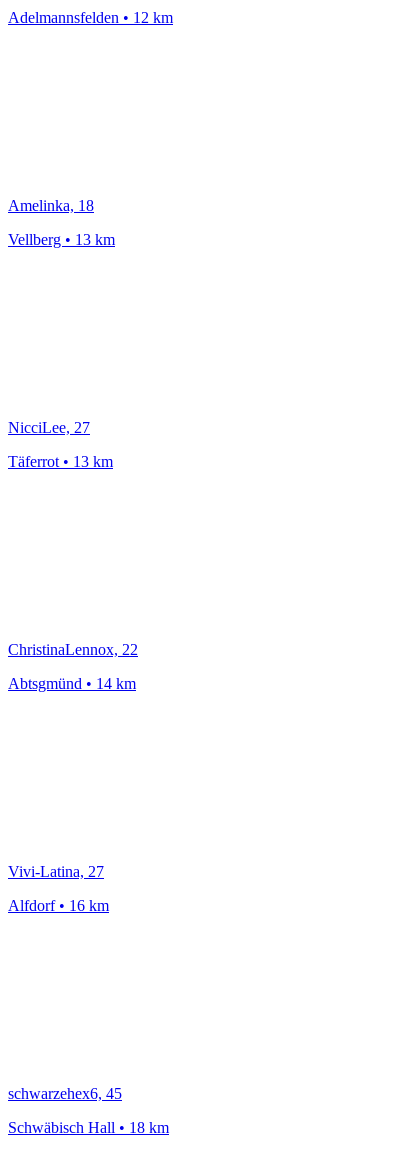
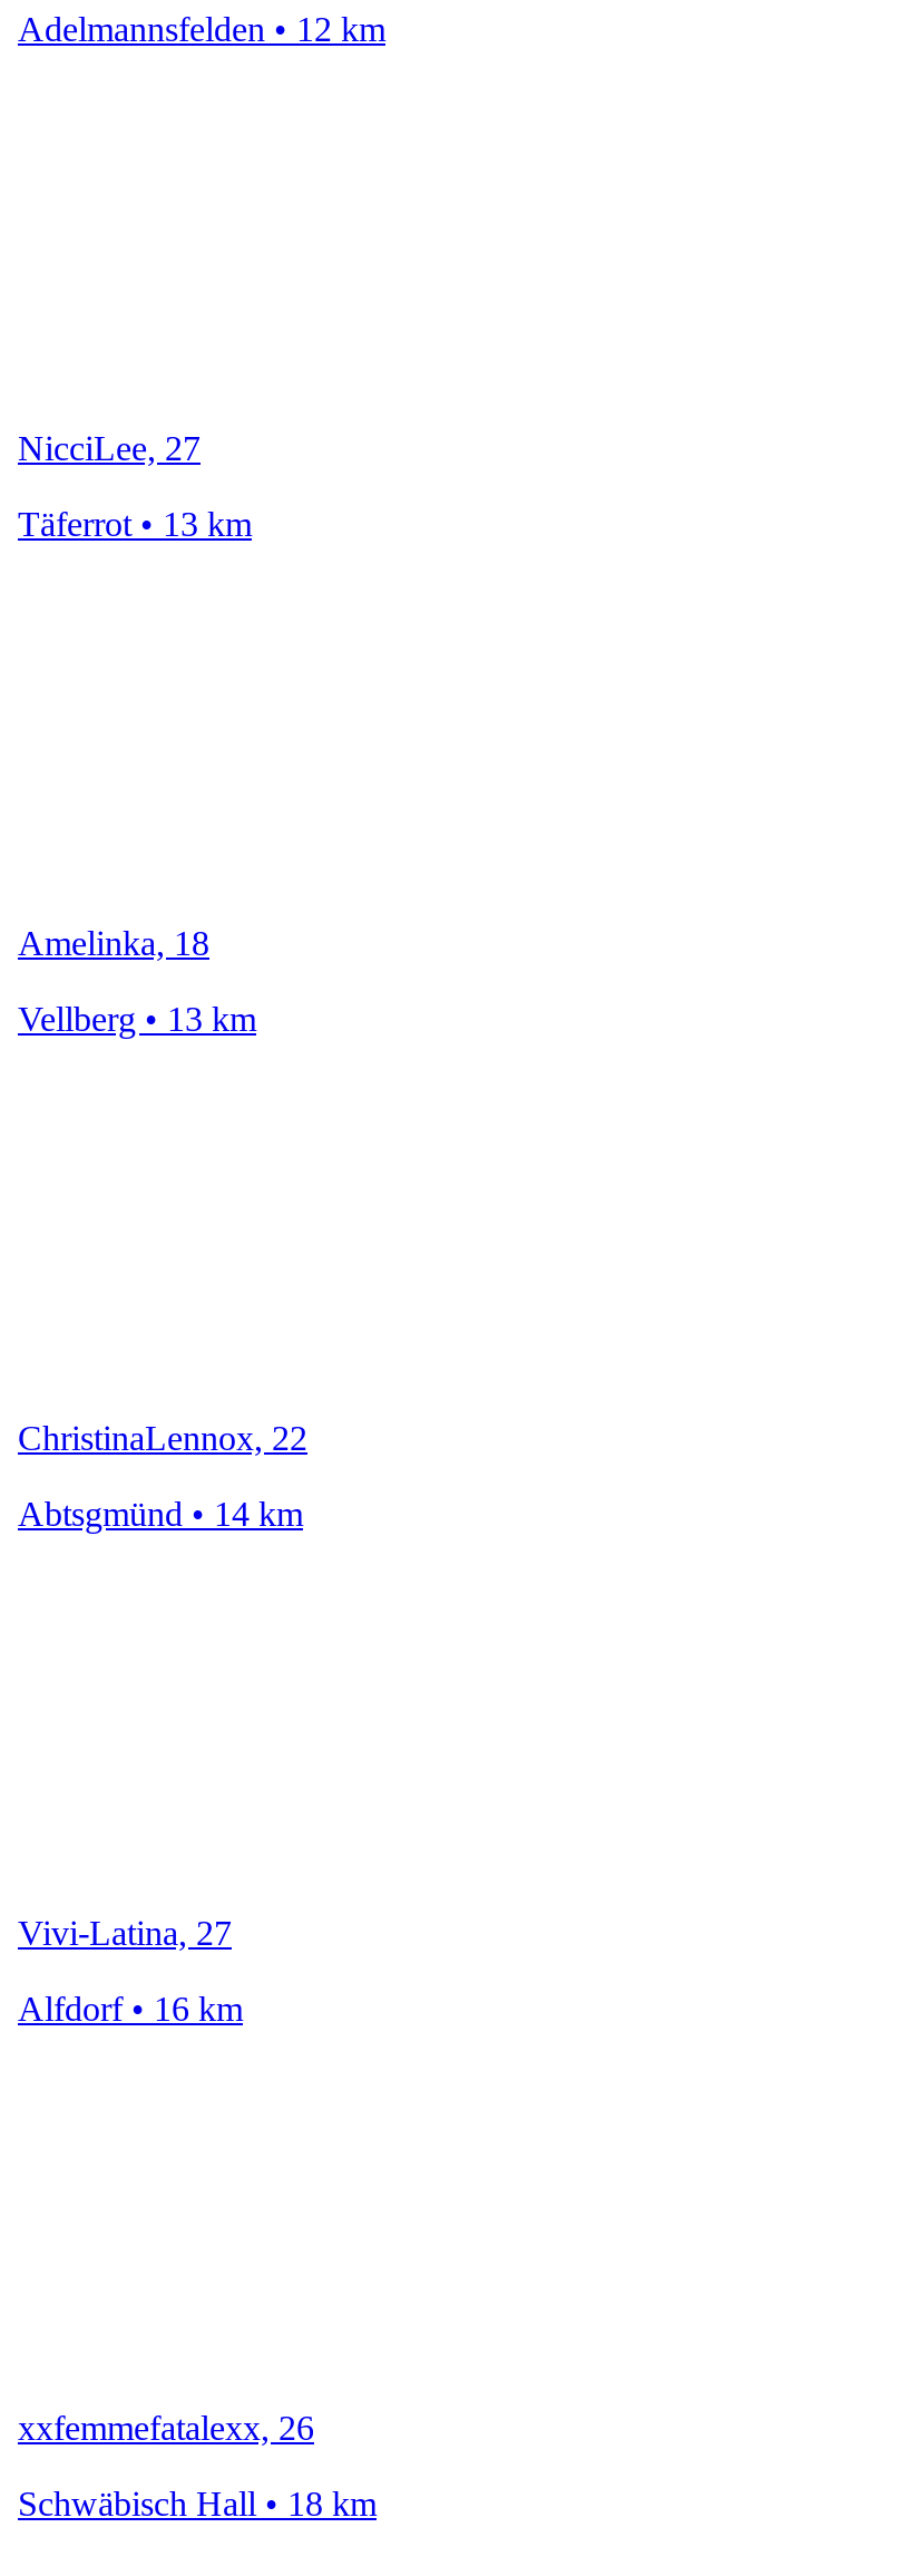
moved [8,197,115,248] -> [18,924,256,1037]: Amelinka, 18 | Vellberg • 13 km
moved [8,419,113,470] -> [18,429,252,542]: NicciLee, 27 | Täferrot • 13 km
[8,1085,122,1102] schwarzehex6, 45 -> [18,2408,314,2446] xxfemmefatalexx, 26

